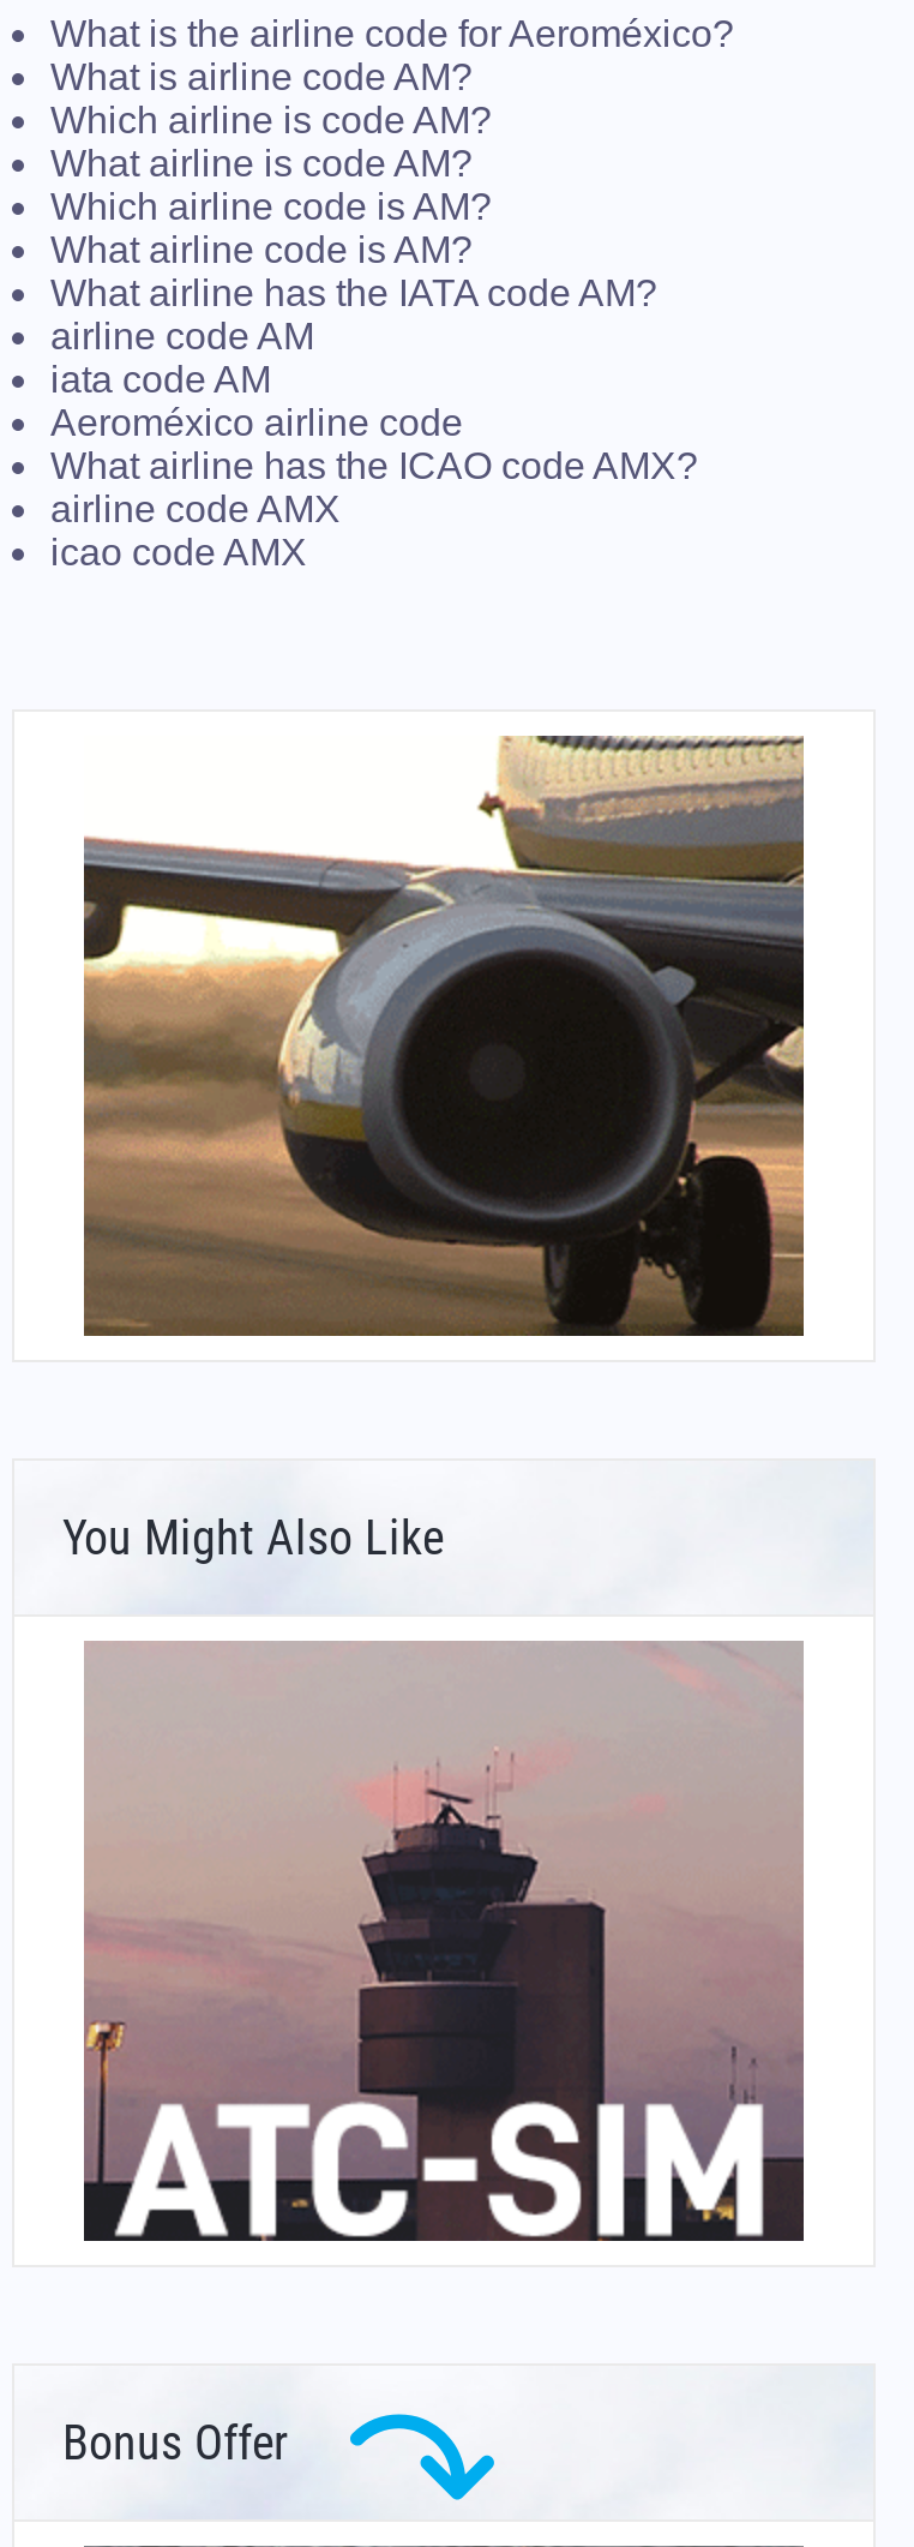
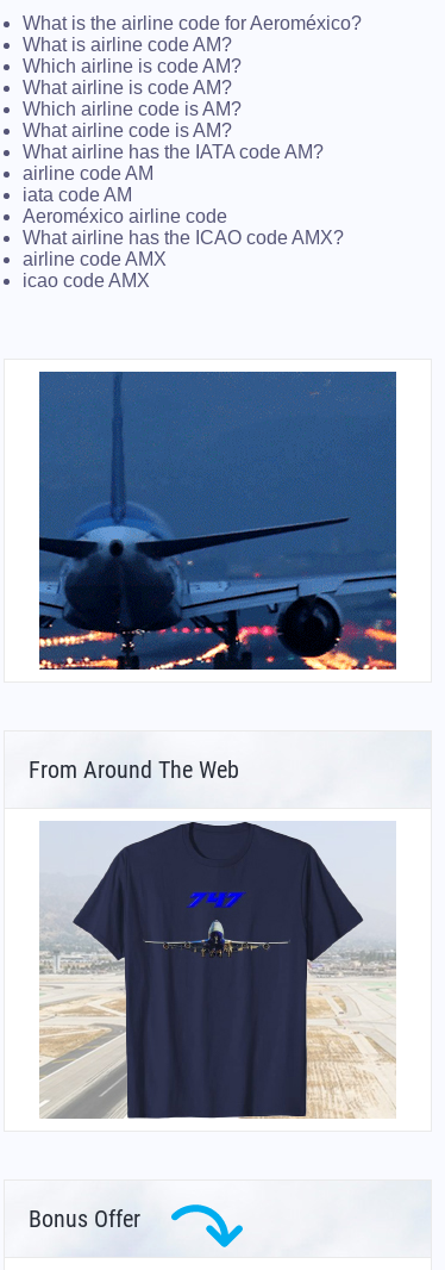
[82,735,806,1340] [image] -> [38,371,397,671] [image]
[62,1509,444,1567] You Might Also Like -> [29,755,239,784] From Around The Web
[82,1640,806,2245] [image] -> [39,821,396,1119] [image]

